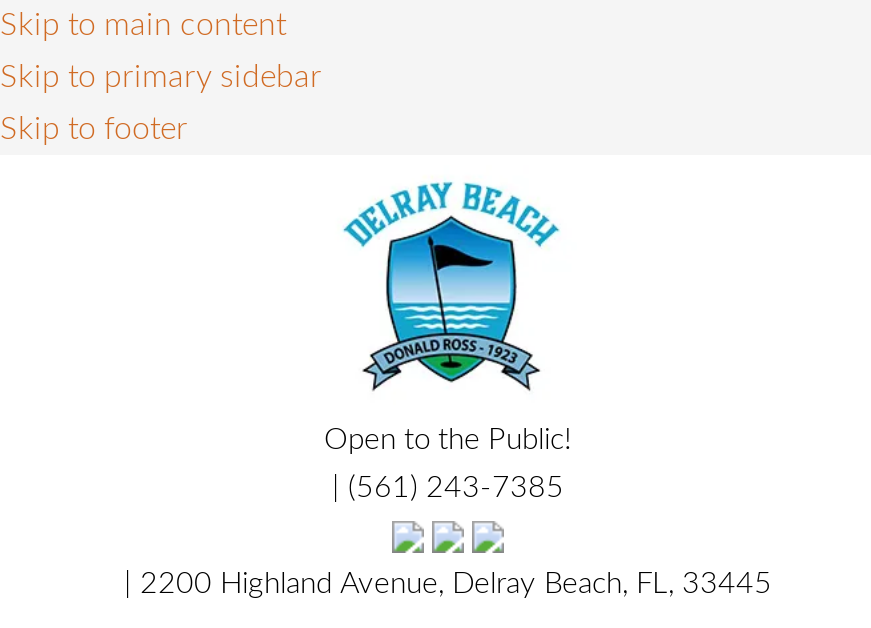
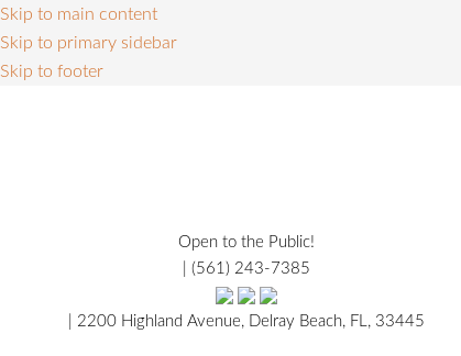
[342,179,560,391] [image] -> none

